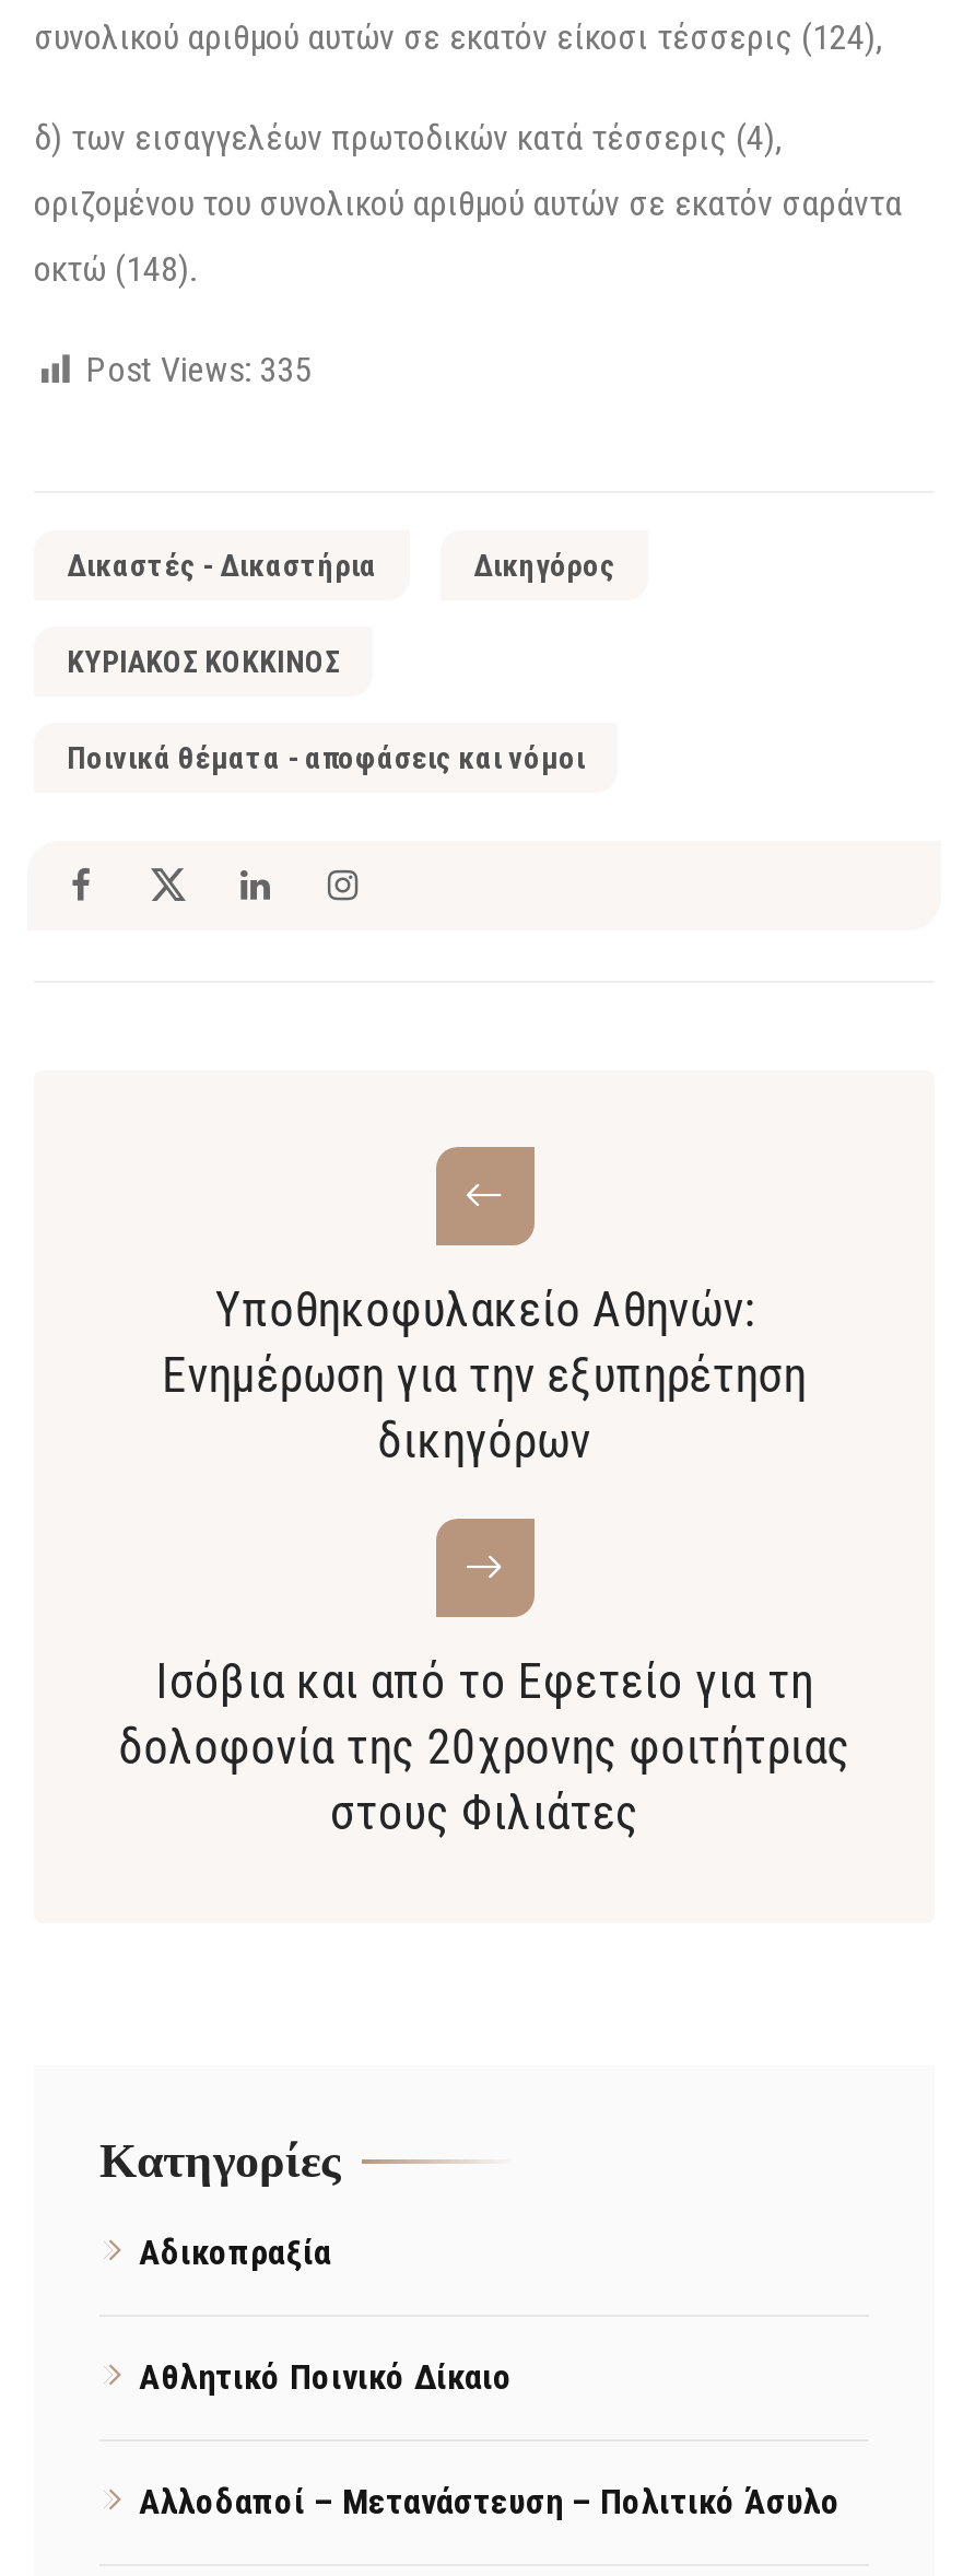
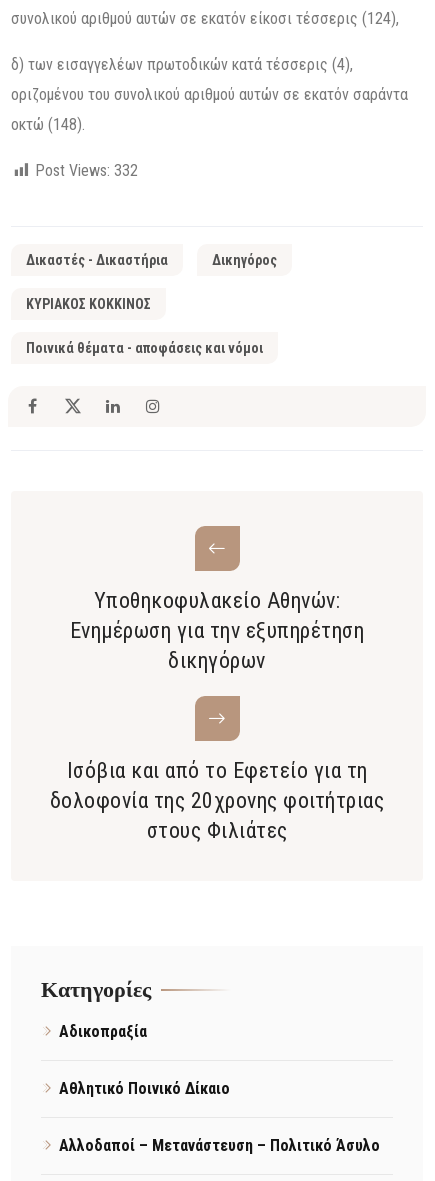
[86,348,312,390] Post Views: 335 -> [35,161,138,180] Post Views: 332

